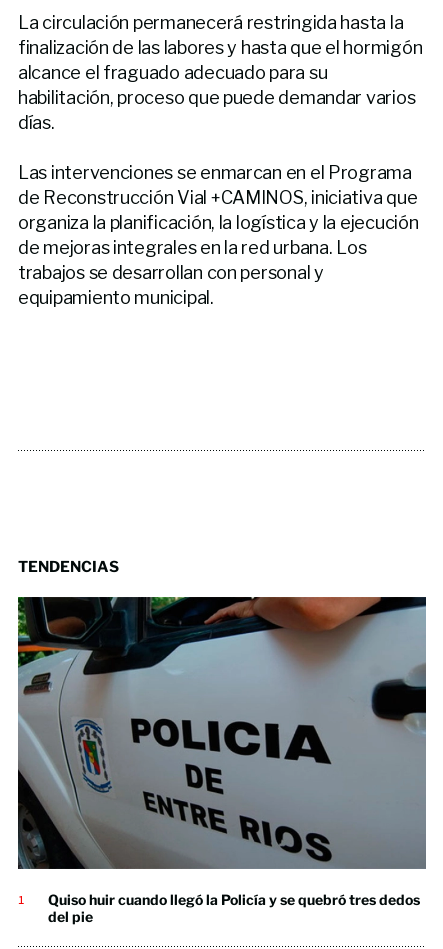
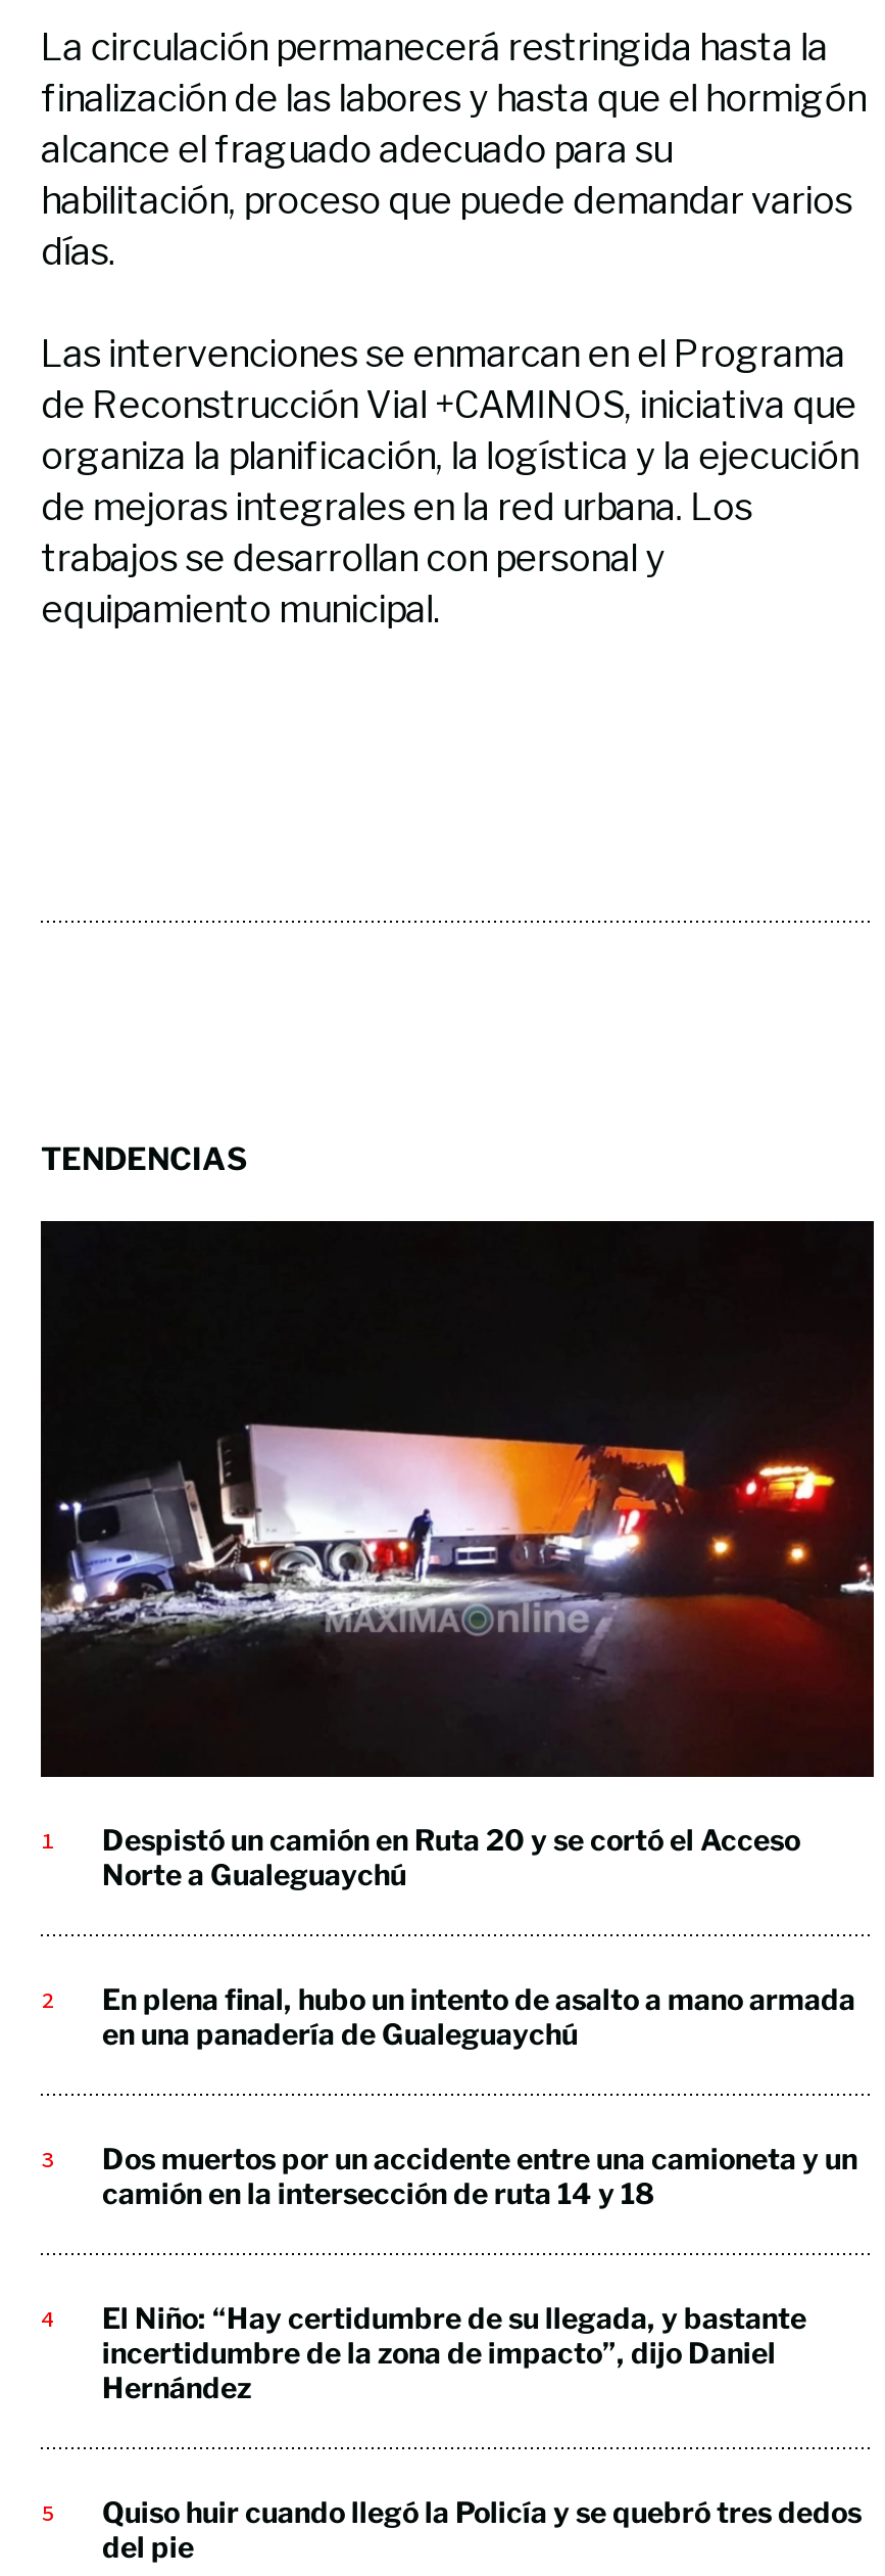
none -> [102,1821,800,1891] Despistó un camión en Ruta 20 y se cortó el Acceso | Norte a Gualeguaychú
none -> [102,1981,855,2050] En plena final, hubo un intento de asalto a mano armada | en una panadería de Gualeguaychú
none -> [102,2140,857,2210] Dos muertos por un accidente entre una camioneta y un | camión en la intersección de ruta 14 y 18
none -> [102,2299,806,2404] El Niño: “Hay certidumbre de su llegada, y bastante | incertidumbre de la zona de impacto”, dijo Daniel | Hernández
[17,596,427,869] [image] -> [39,1219,876,1779] [image]

